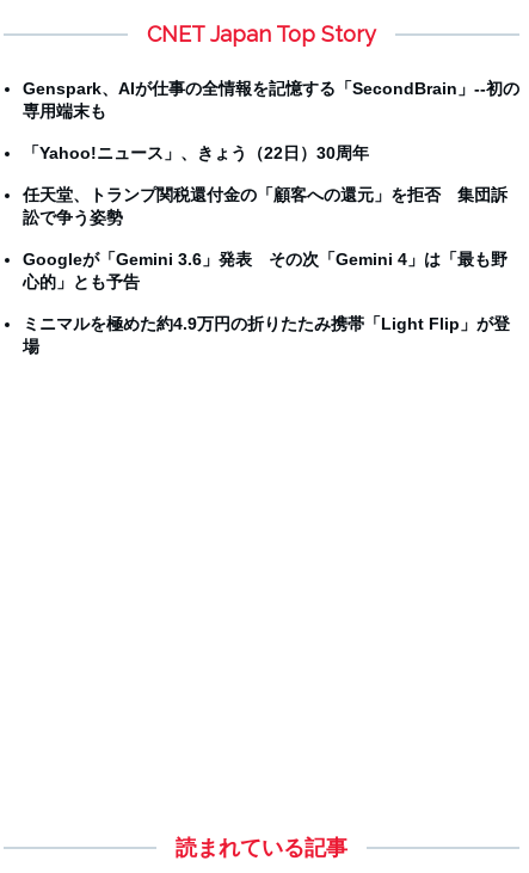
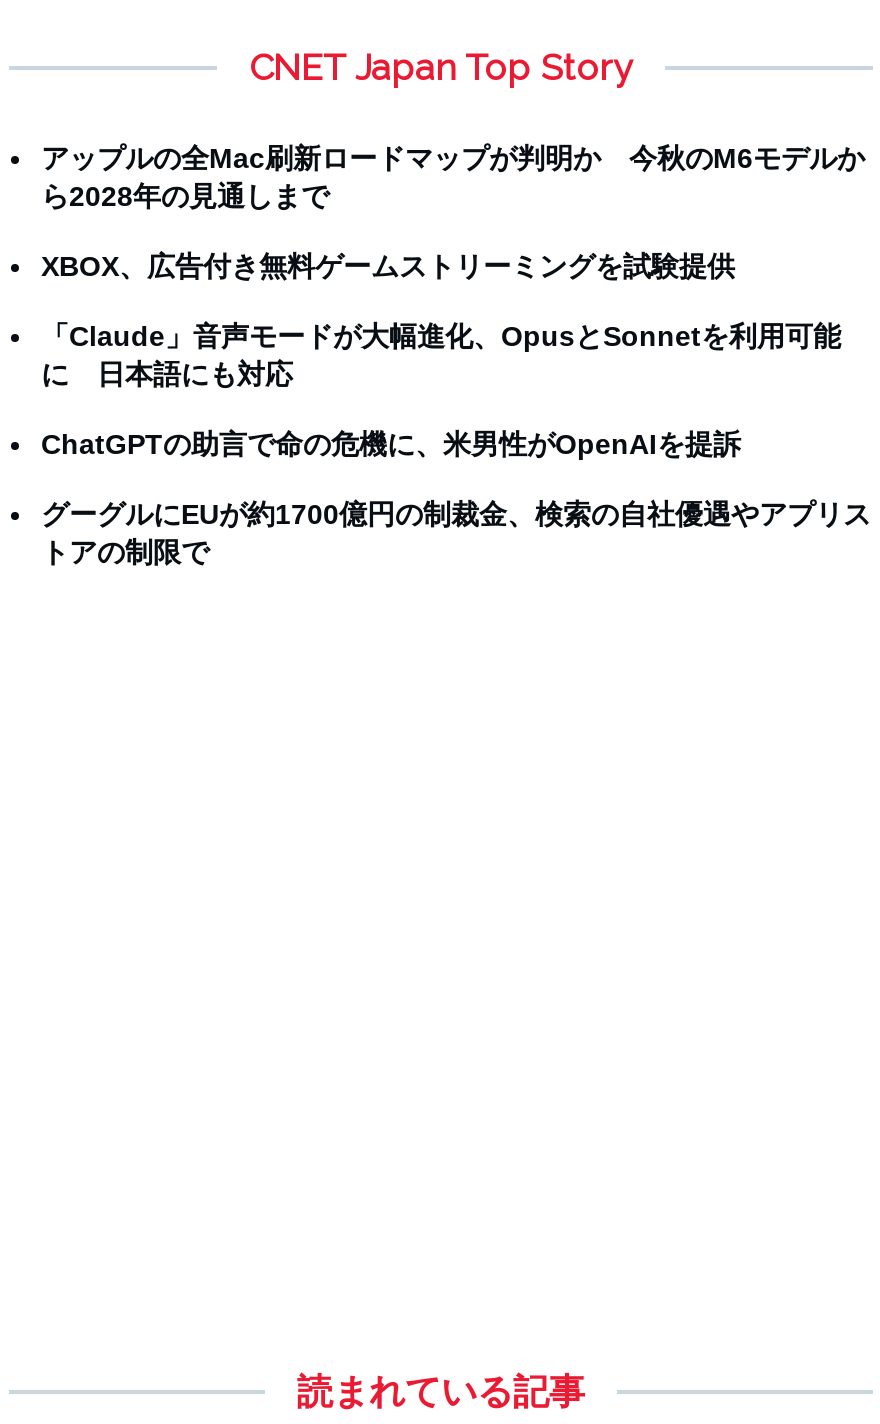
[23,79,519,121] Genspark、AIが仕事の全情報を記憶する「SecondBrain」--初の | 専用端末も -> [41,142,865,212] アップルの全Mac刷新ロードマップが判明か 今秋のM6モデルか | ら2028年の見通しまで
[23,143,369,162] 「Yahoo!ニュース」、きょう（22日）30周年 -> [41,250,735,282] XBOX、広告付き無料ゲームストリーミングを試験提供
[23,185,508,227] 任天堂、トランプ関税還付金の「顧客への還元」を拒否 集団訴 | 訟で争う姿勢 -> [41,320,841,390] 「Claude」音声モードが大幅進化、OpusとSonnetを利用可能 | に 日本語にも対応
[23,250,508,291] Googleが「Gemini 3.6」発表 その次「Gemini 4」は「最も野 | 心的」とも予告 -> [41,428,741,460] ChatGPTの助言で命の危機に、米男性がOpenAIを提訴
[23,314,510,356] ミニマルを極めた約4.9万円の折りたたみ携帯「Light Flip」が登 | 場 -> [41,498,871,568] グーグルにEUが約1700億円の制裁金、検索の自社優遇やアプリス | トアの制限で

